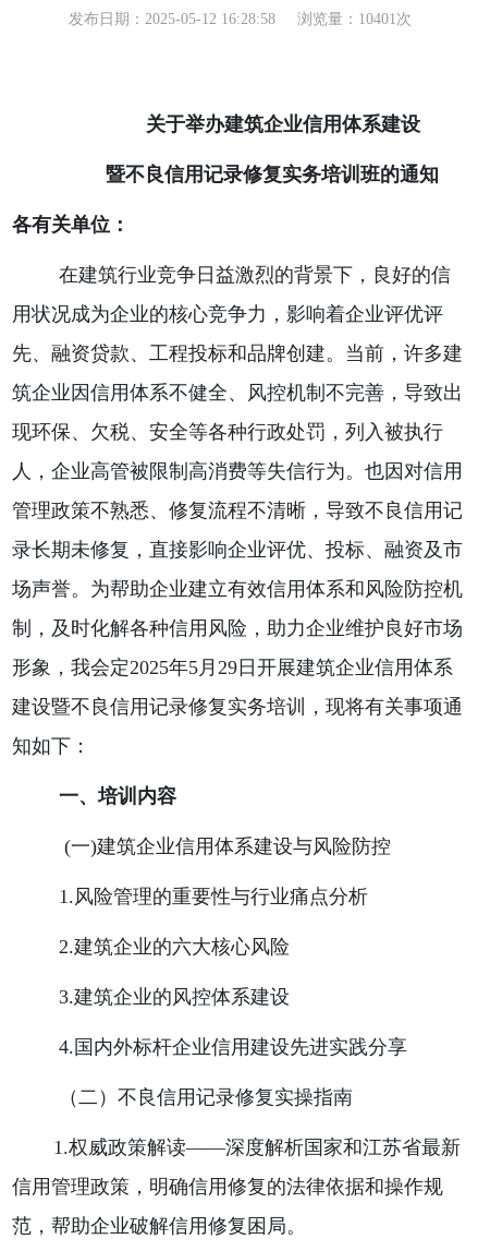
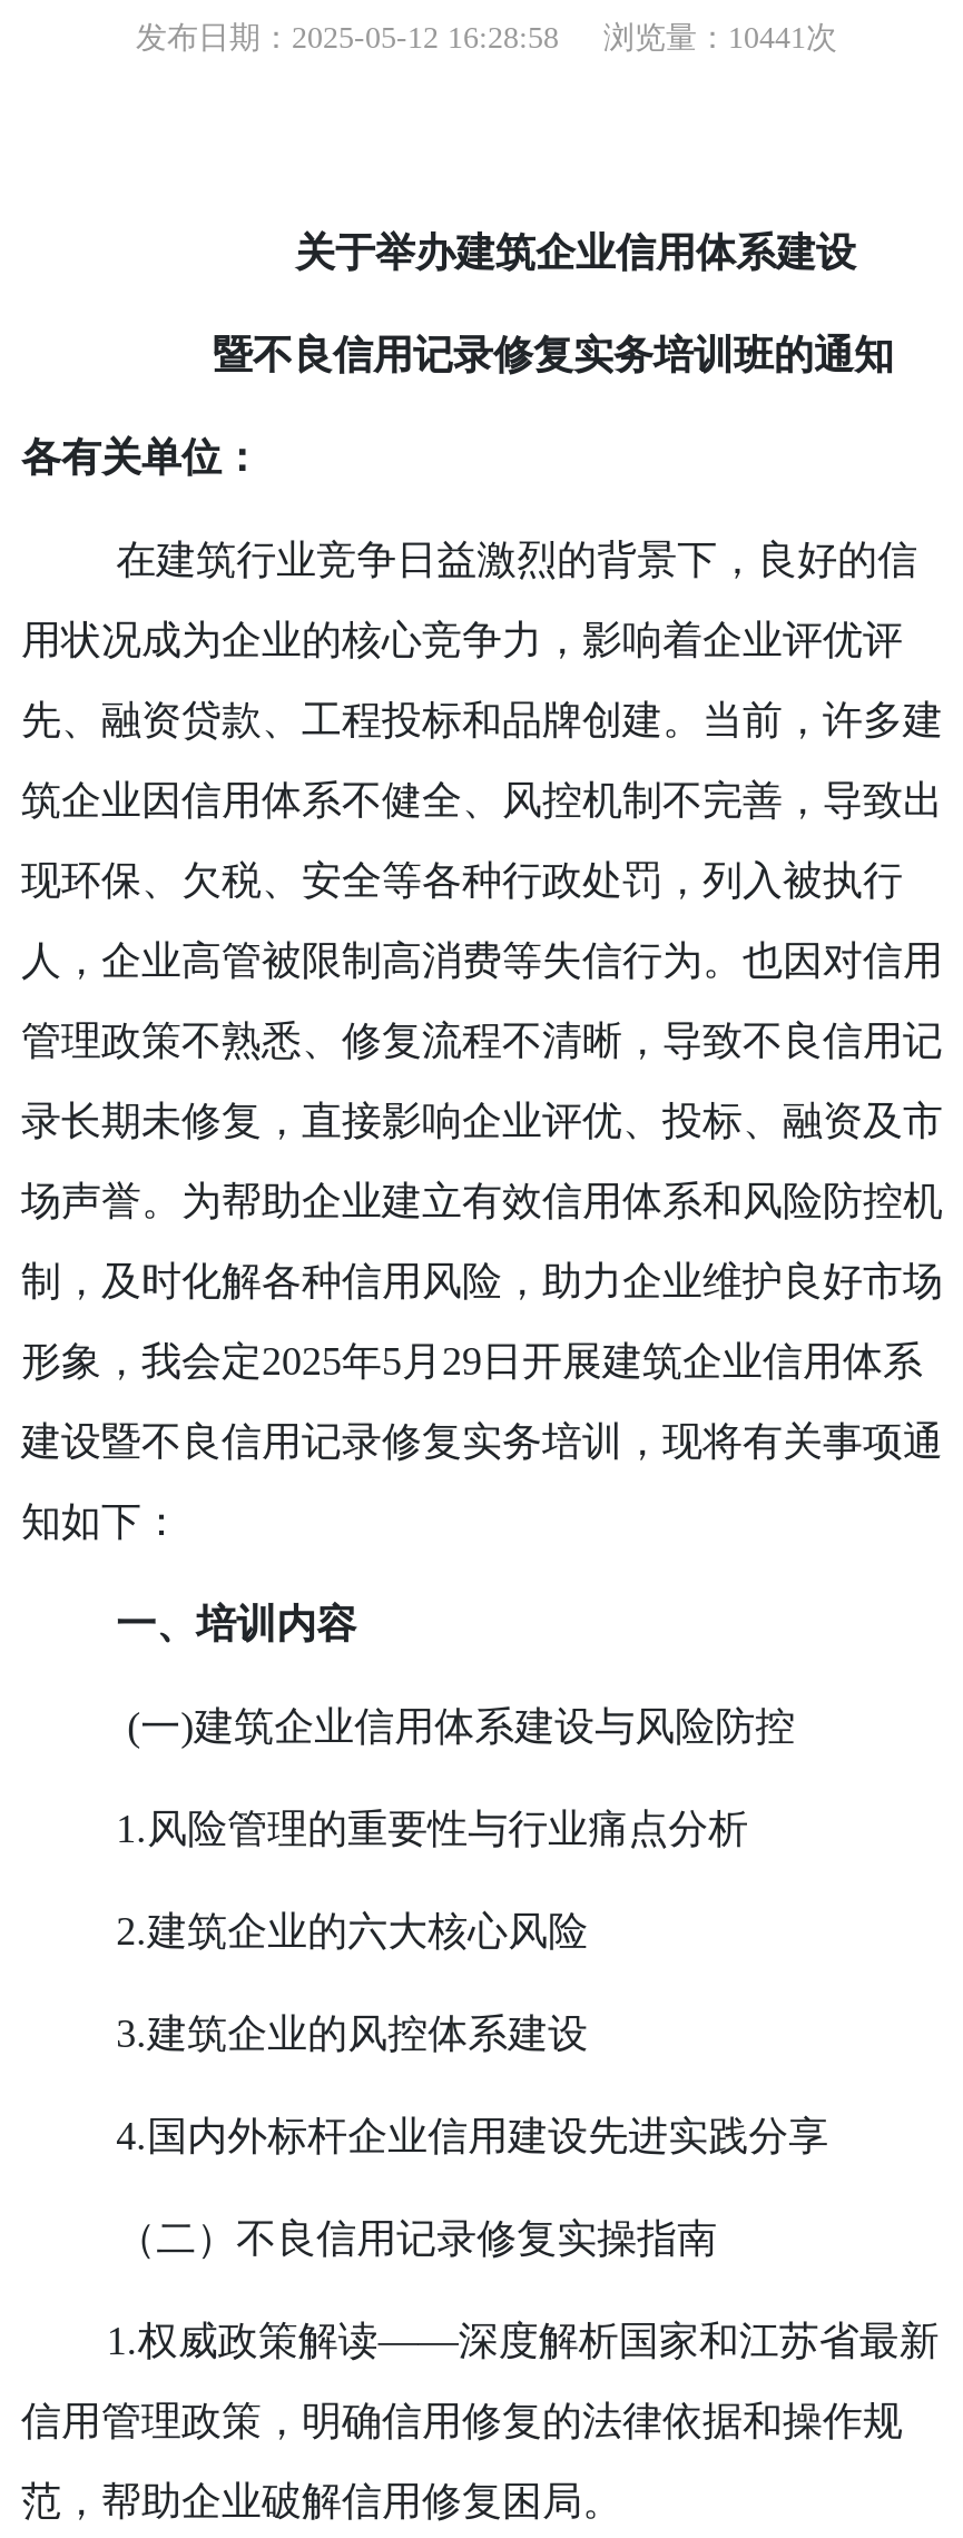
[68,11,411,27] 发布日期：2025-05-12 16:28:58 浏览量：10401次 -> [136,21,837,55] 发布日期：2025-05-12 16:28:58 浏览量：10441次

